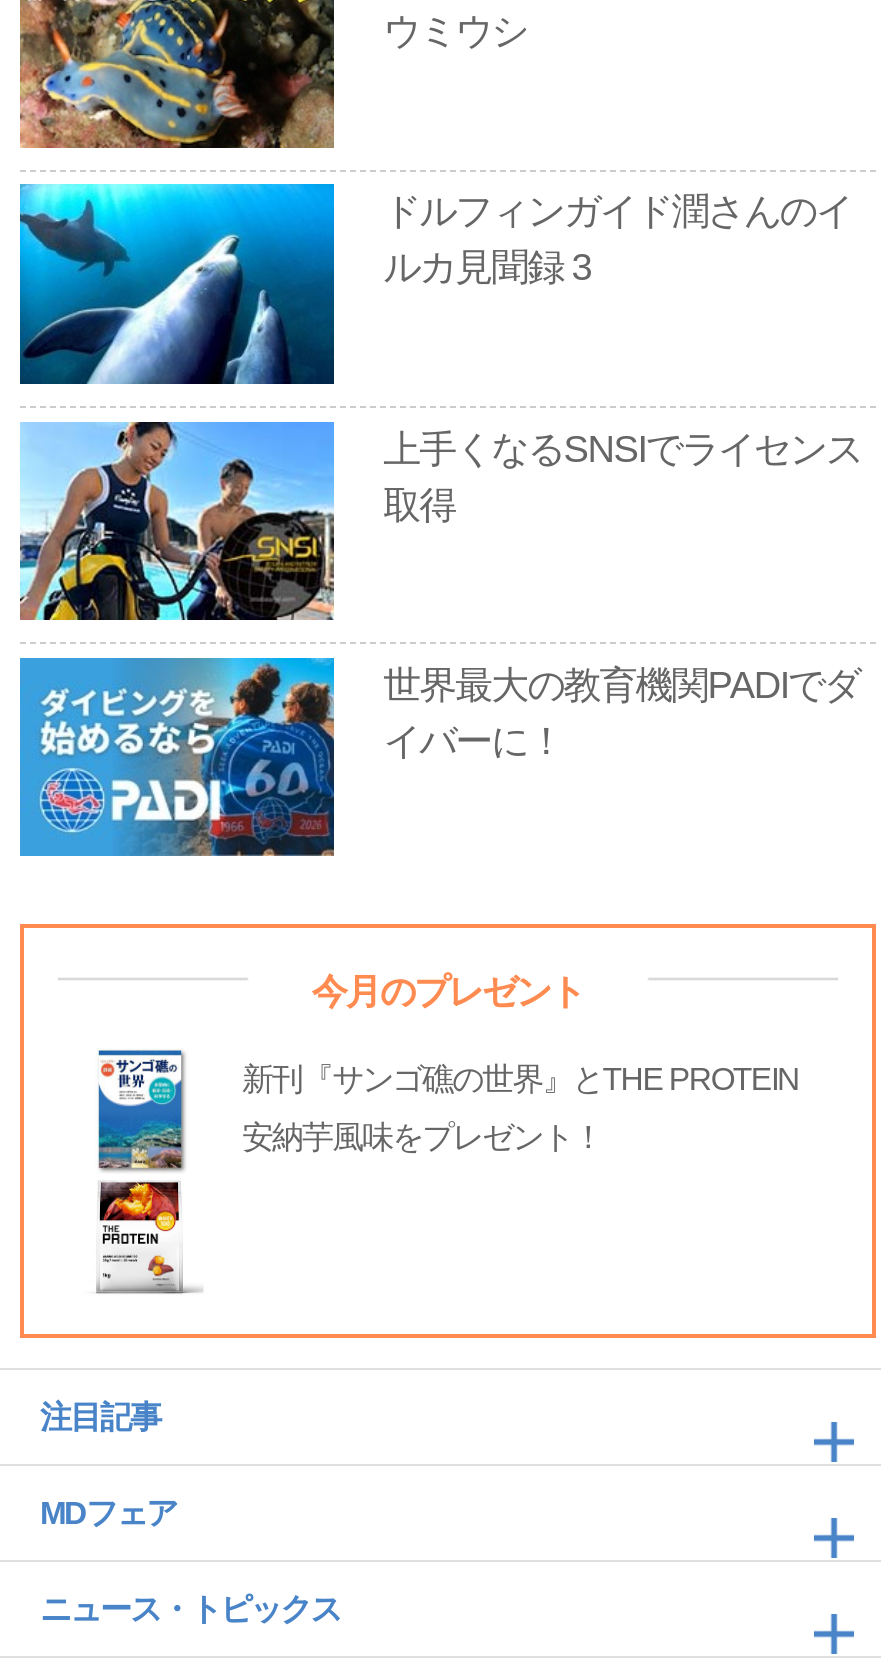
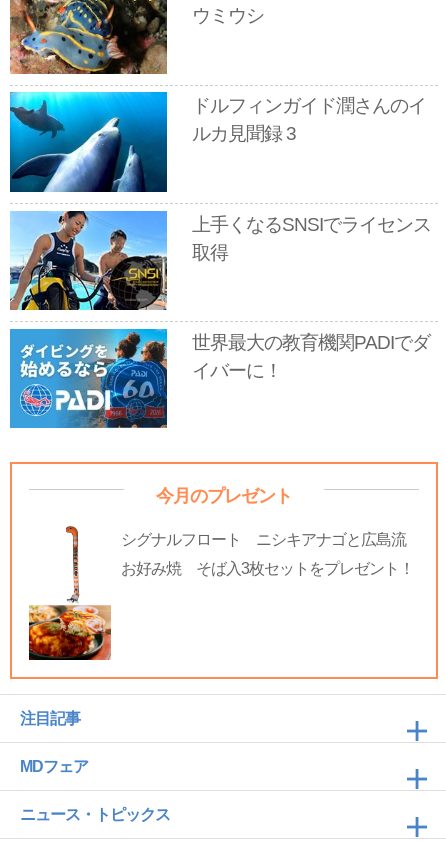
[58,1048,829,1300] [image] | 新刊『サンゴ礁の世界』とTHE PROTEIN -> [28,526,406,661] [image] | シグナルフロート ニシキアナゴと広島流
[242,1121,603,1155] 安納芋風味をプレゼント！ -> [121,560,414,577] お好み焼 そば入3枚セットをプレゼント！

